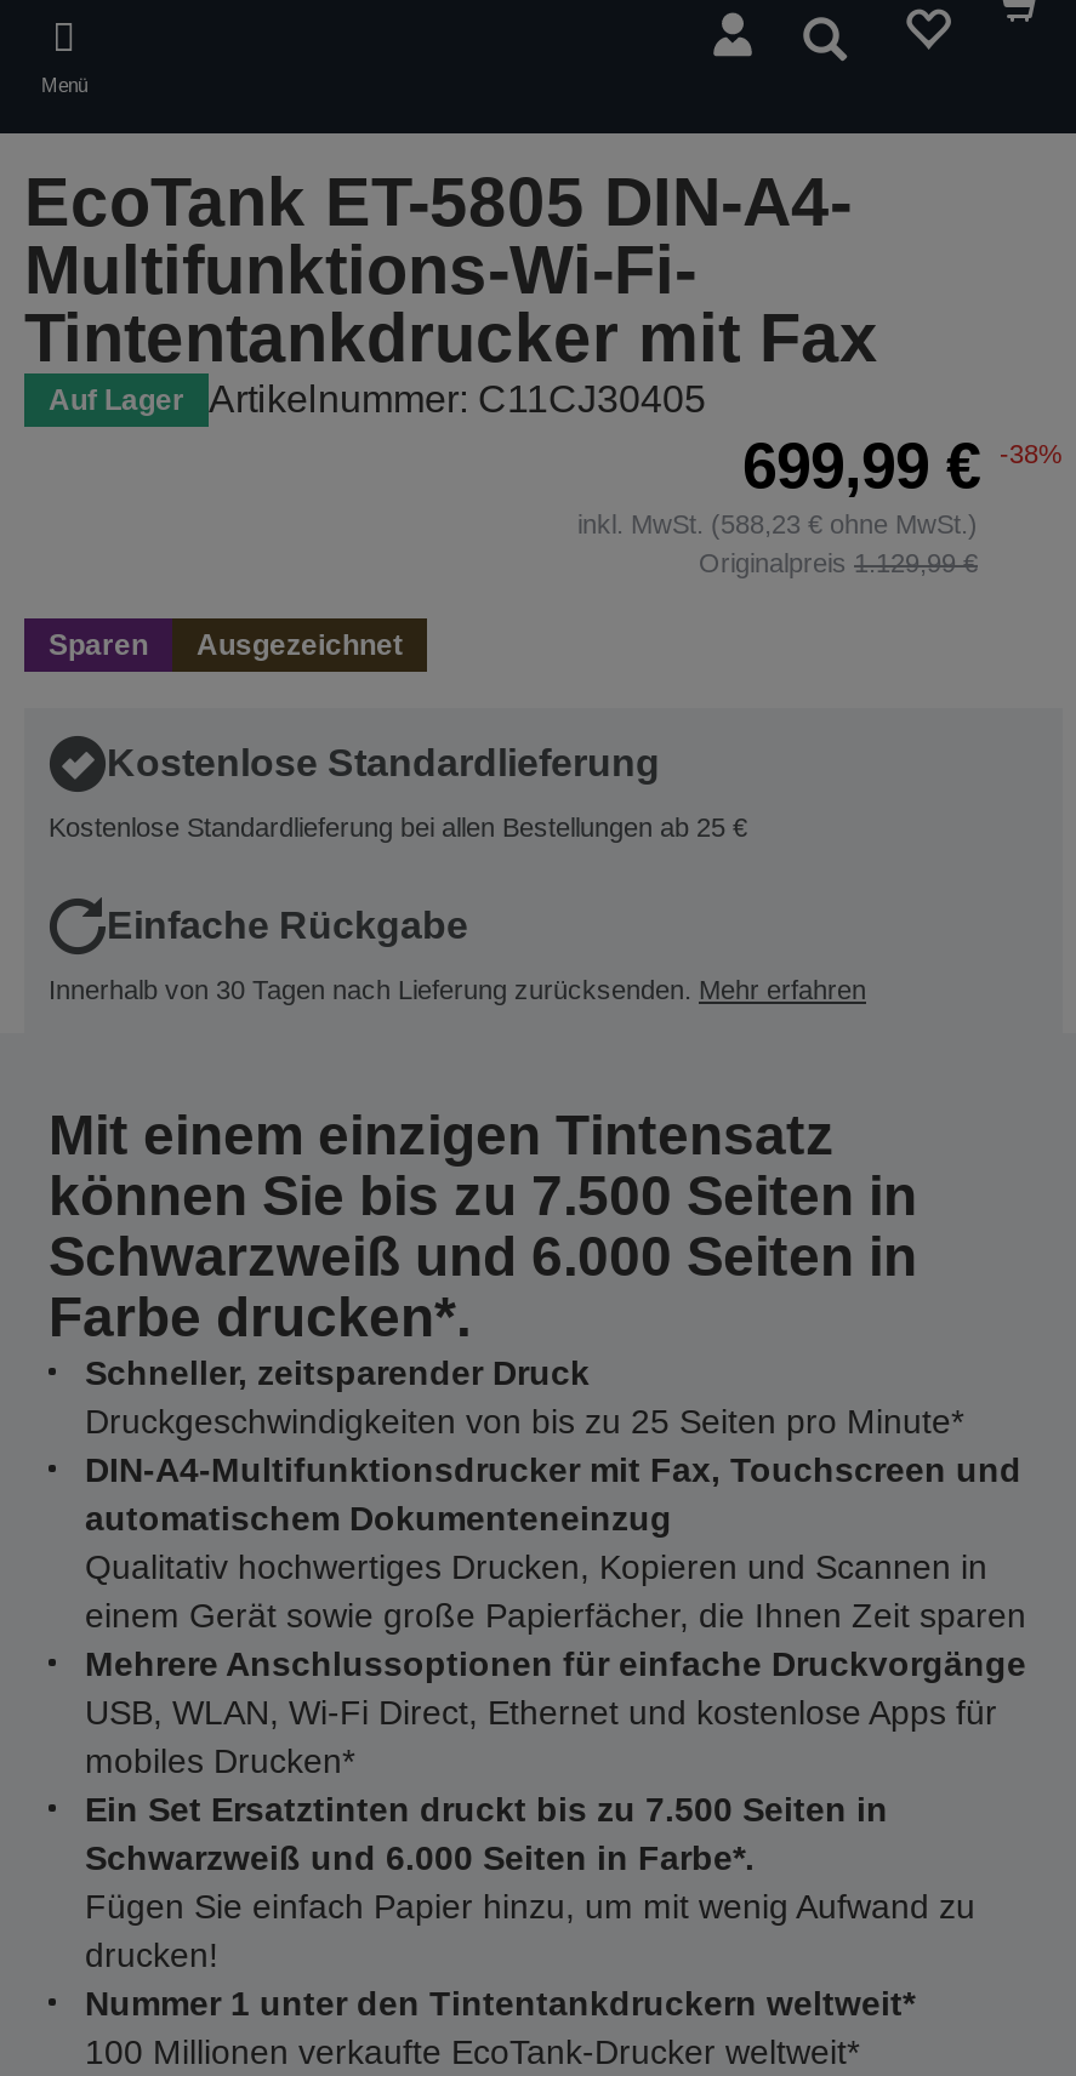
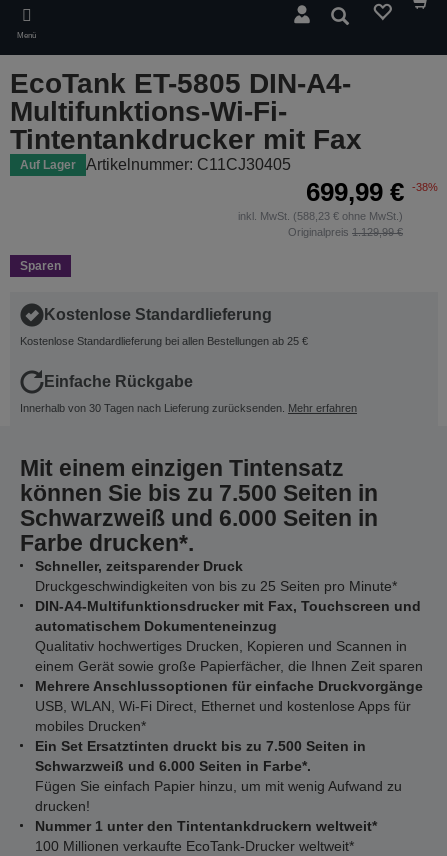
[197,628,403,662] Ausgezeichnet -> none

